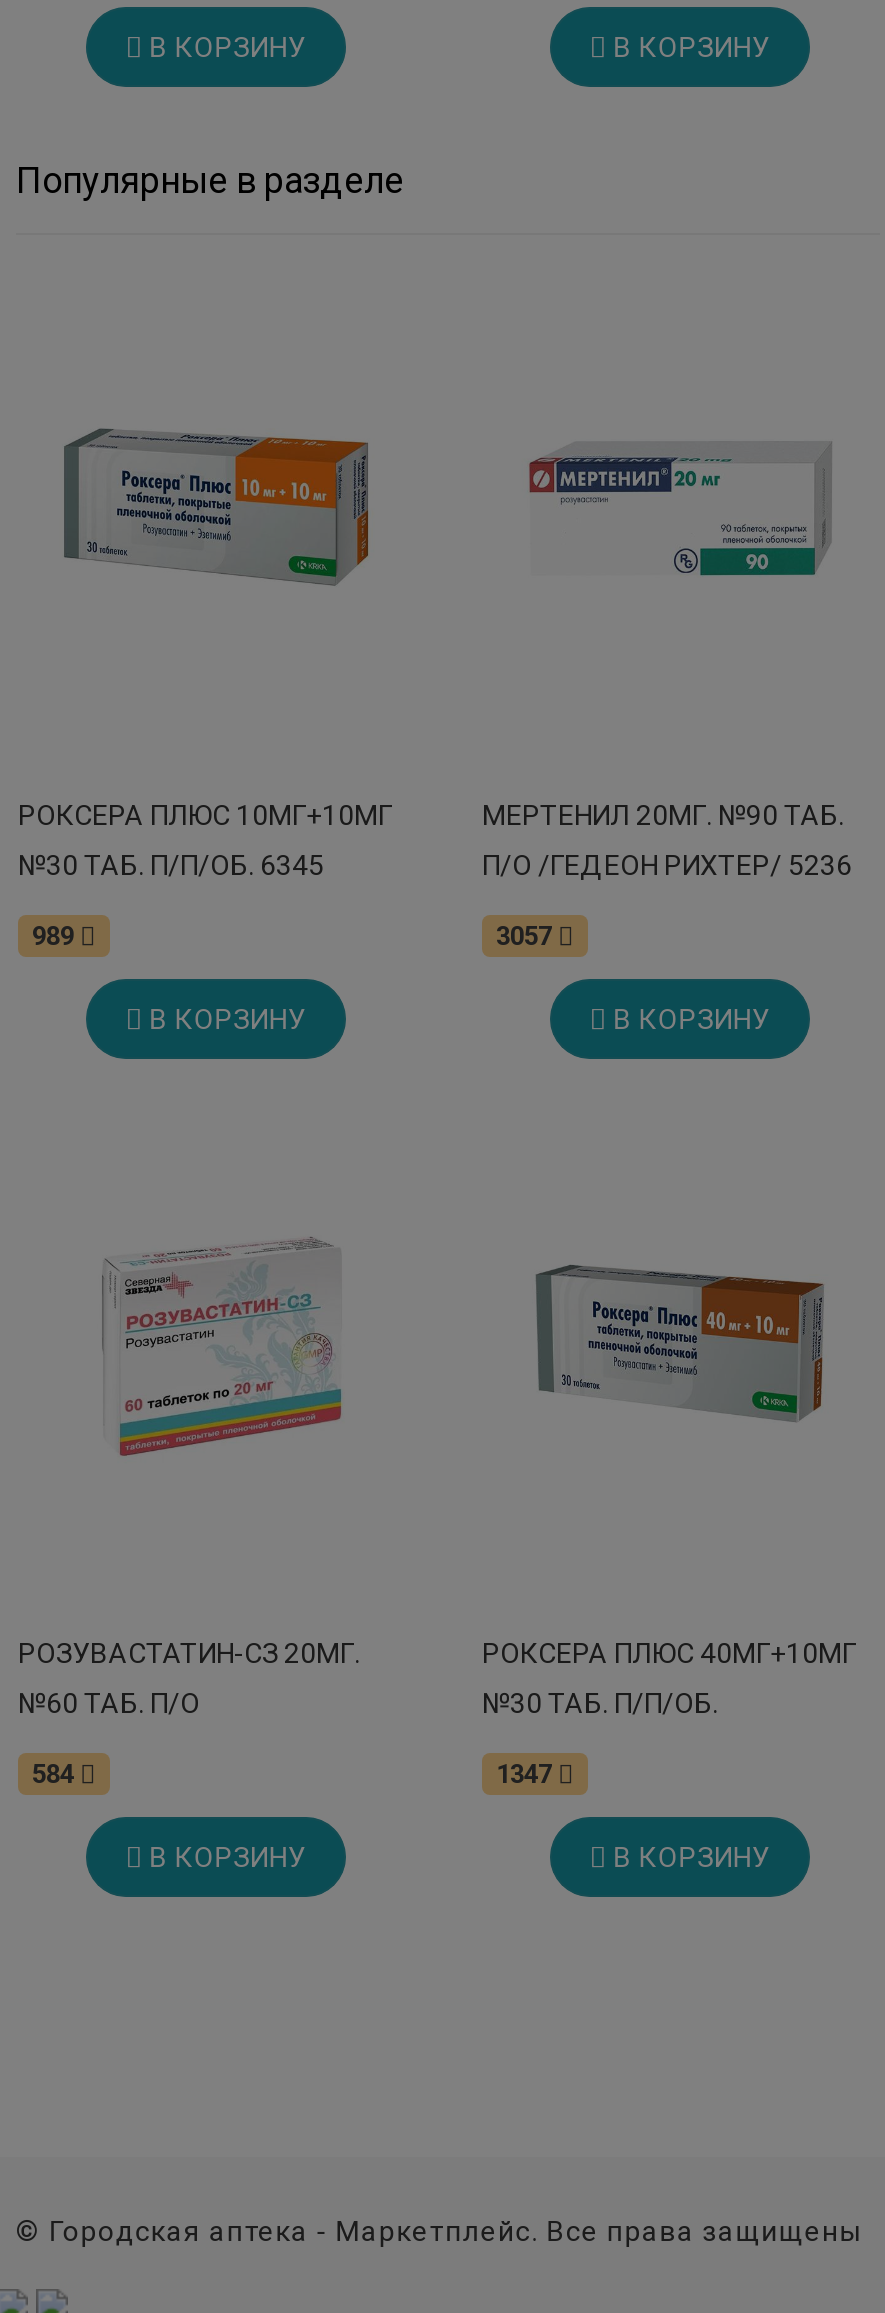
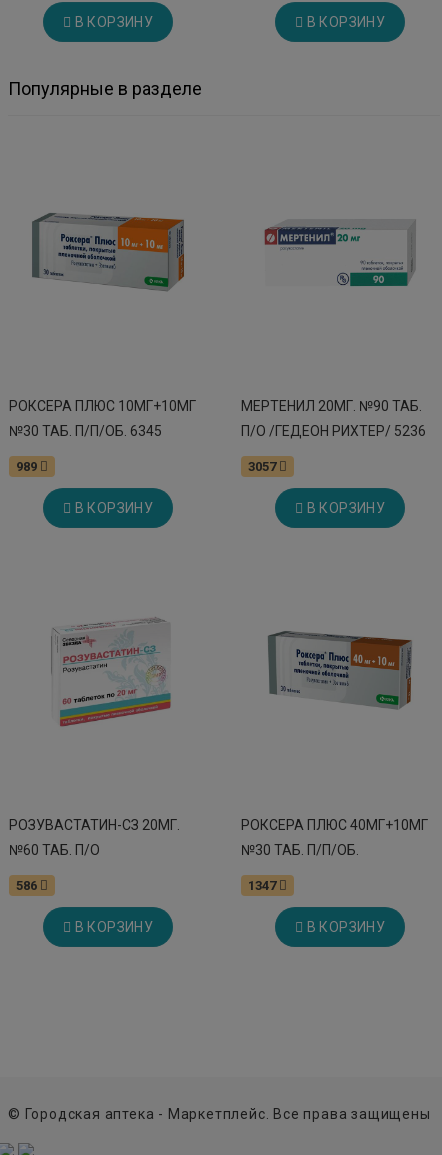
[32,1760,80,1790] 584 -> [16,878,40,893] 586

